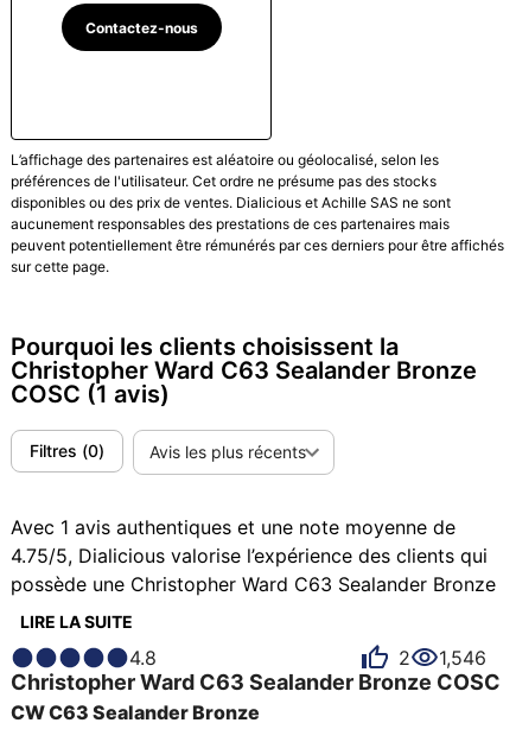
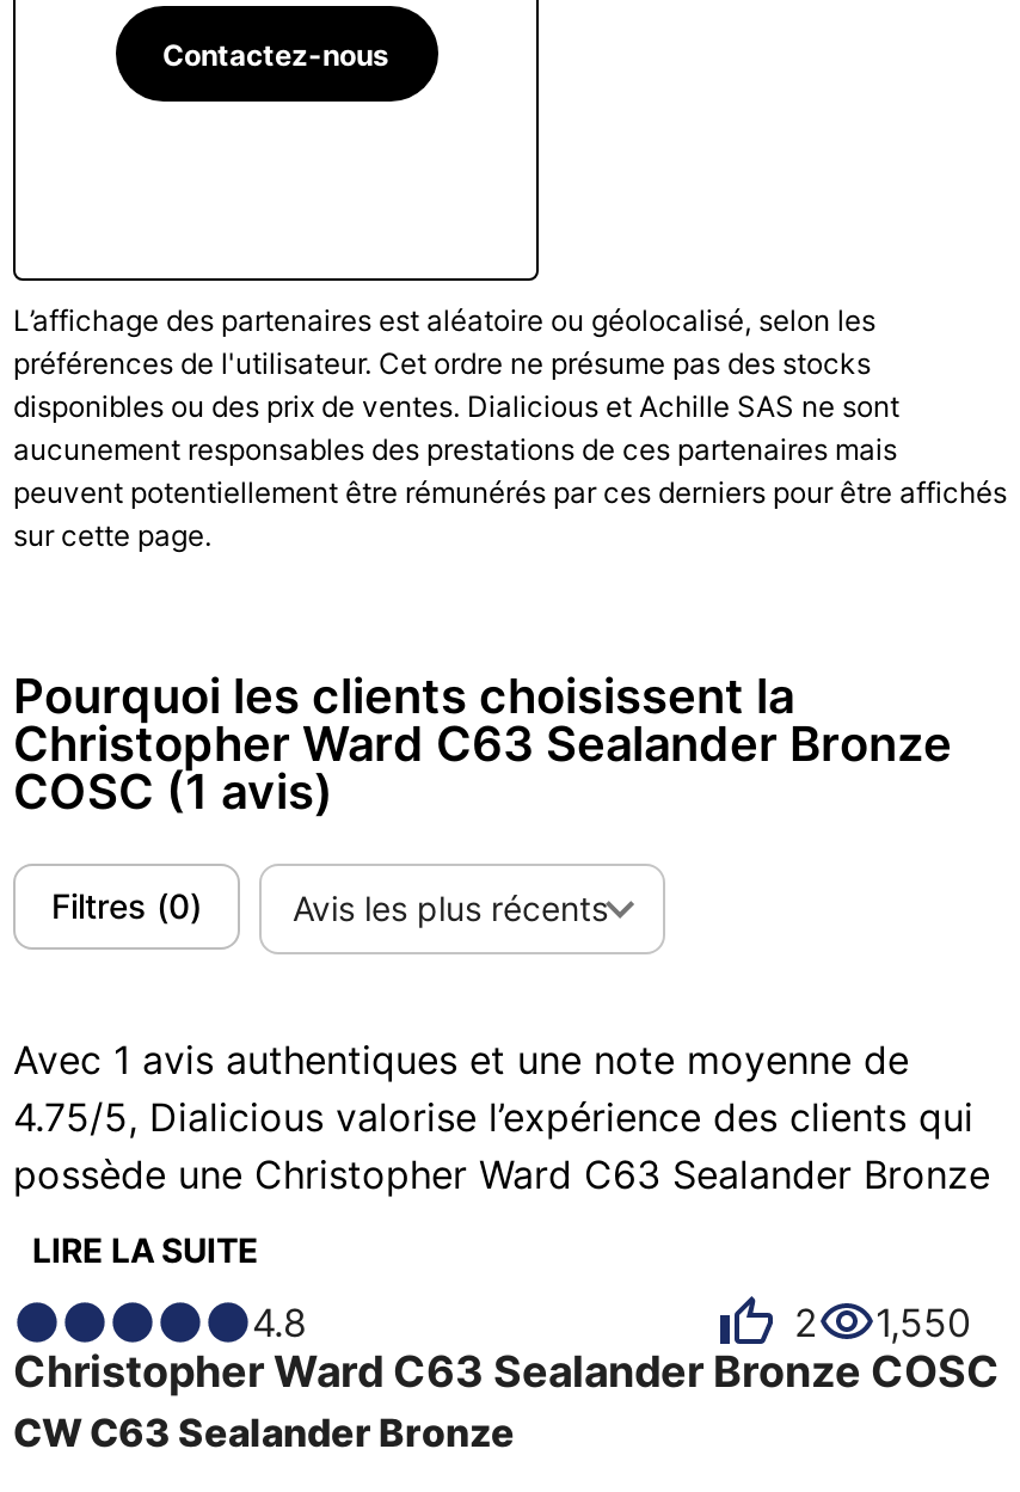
[439,645,486,669] 1,546 -> [875,1297,971,1345] 1,550

